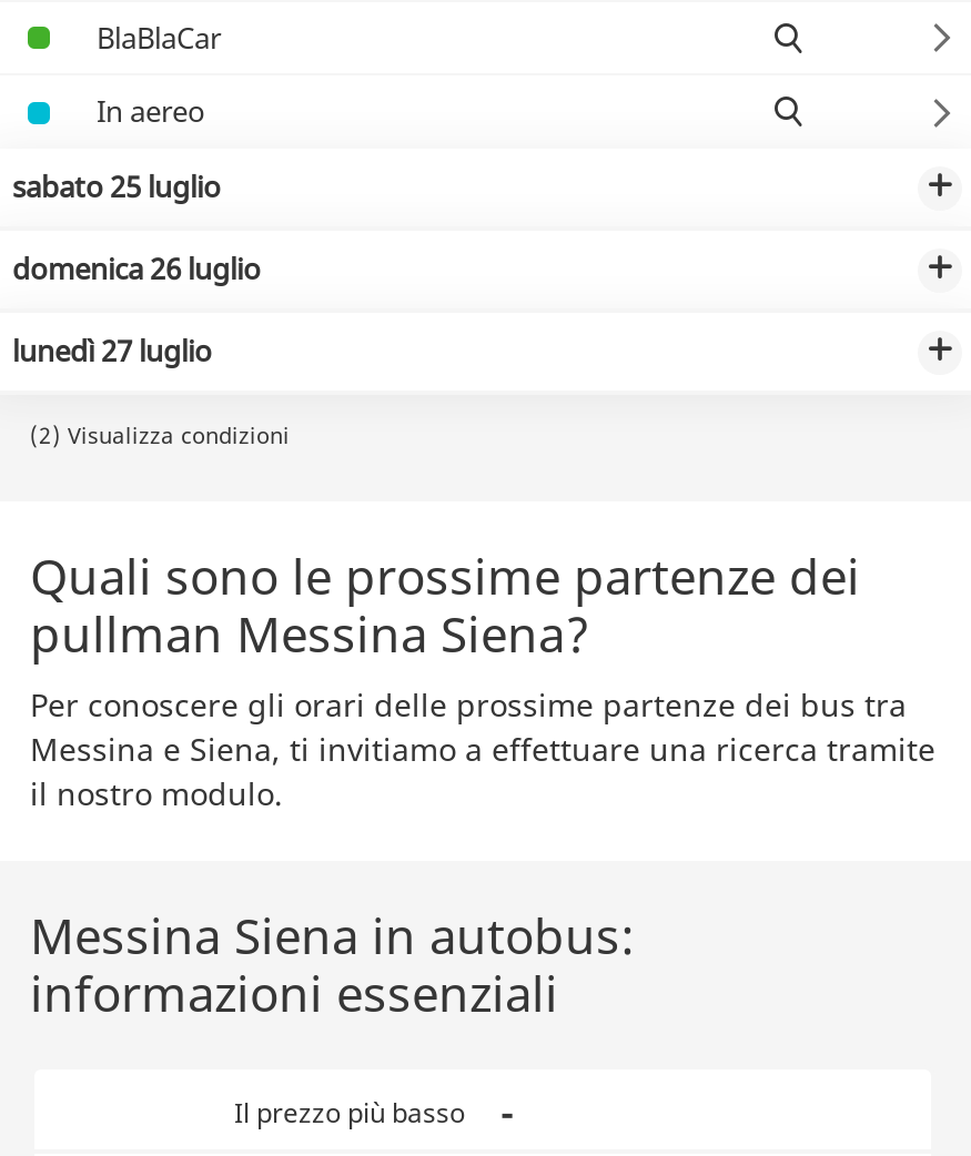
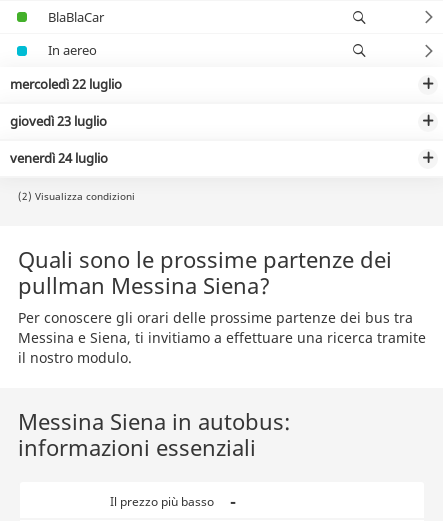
[12,166,221,206] sabato 25 luglio -> [10,75,122,93] mercoledì 22 luglio
[12,249,261,288] domenica 26 luglio -> [10,112,107,130] giovedì 23 luglio
[12,331,212,371] lunedì 27 luglio -> [10,149,108,167] venerdì 24 luglio

